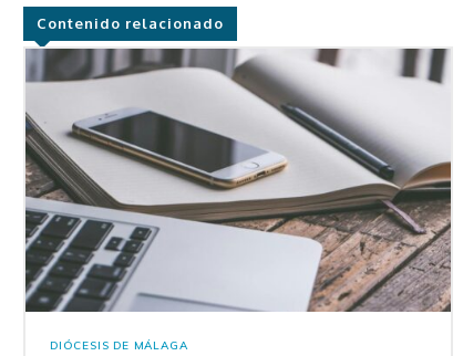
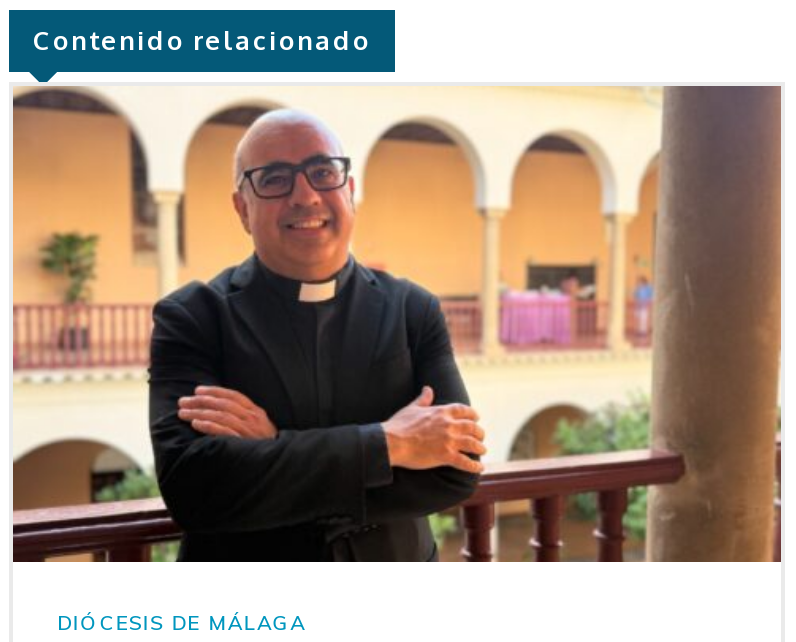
[24,48,452,313] [image] -> [11,84,783,564] [image]

